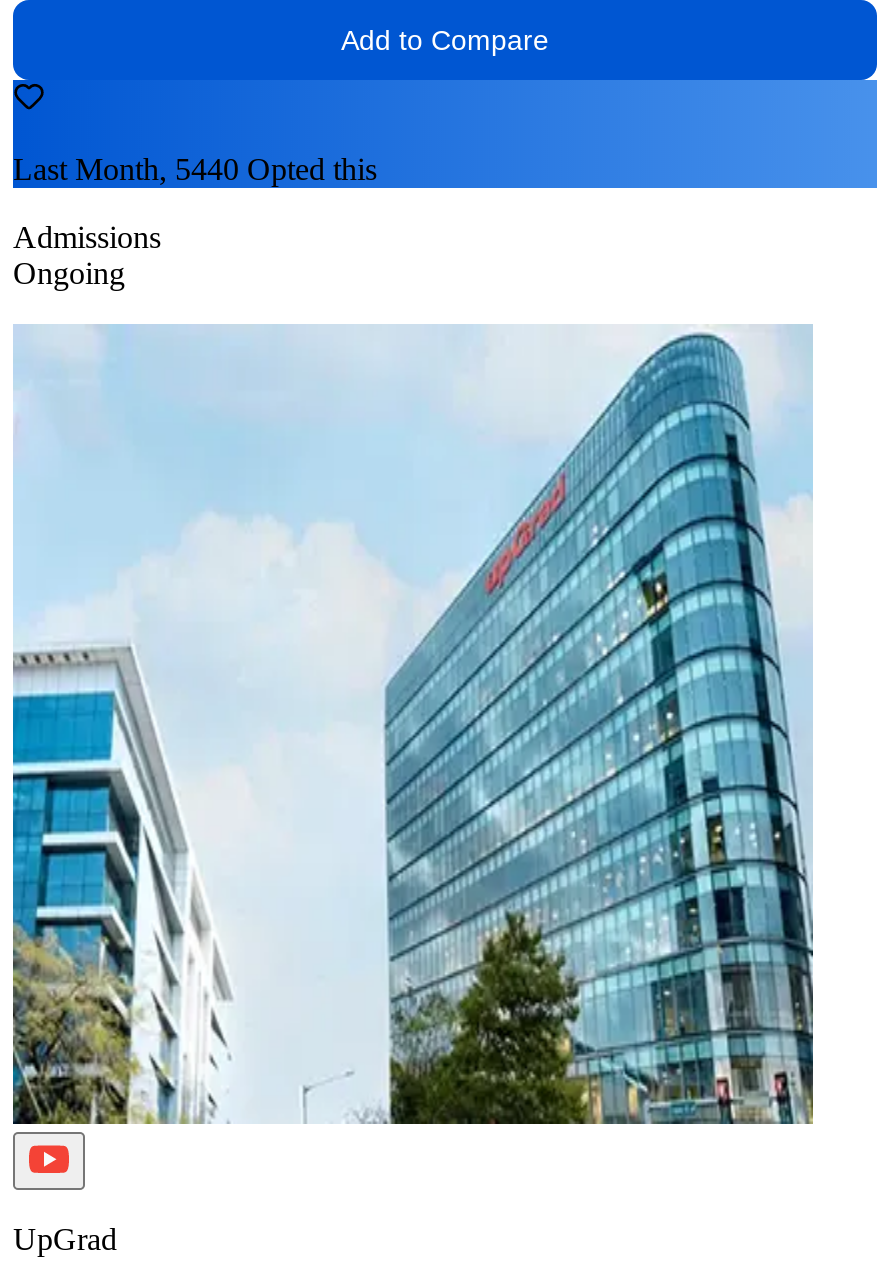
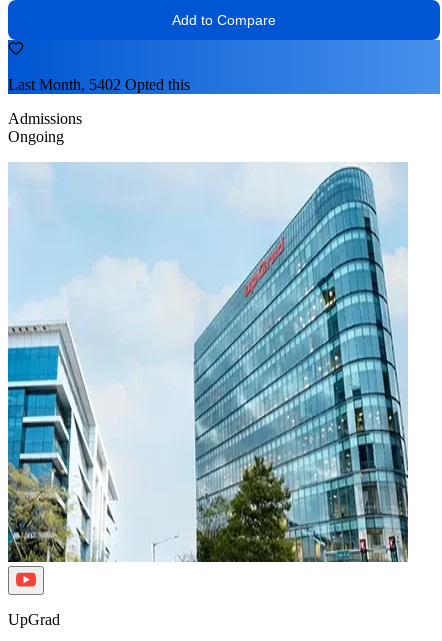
[13,151,377,185] Last Month, 5440 Opted this -> [8,76,190,93] Last Month, 5402 Opted this

